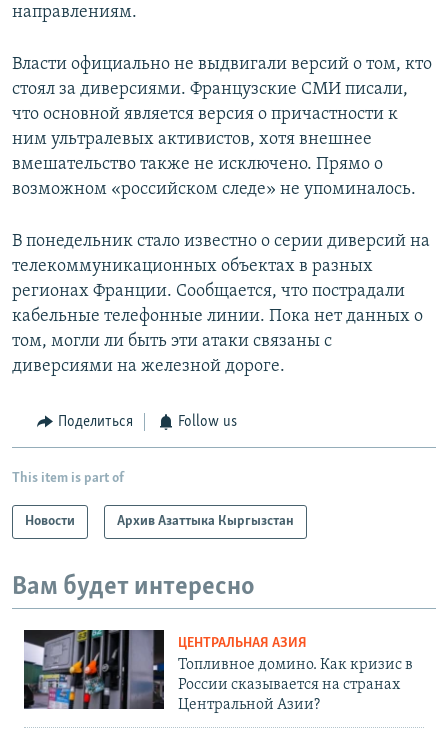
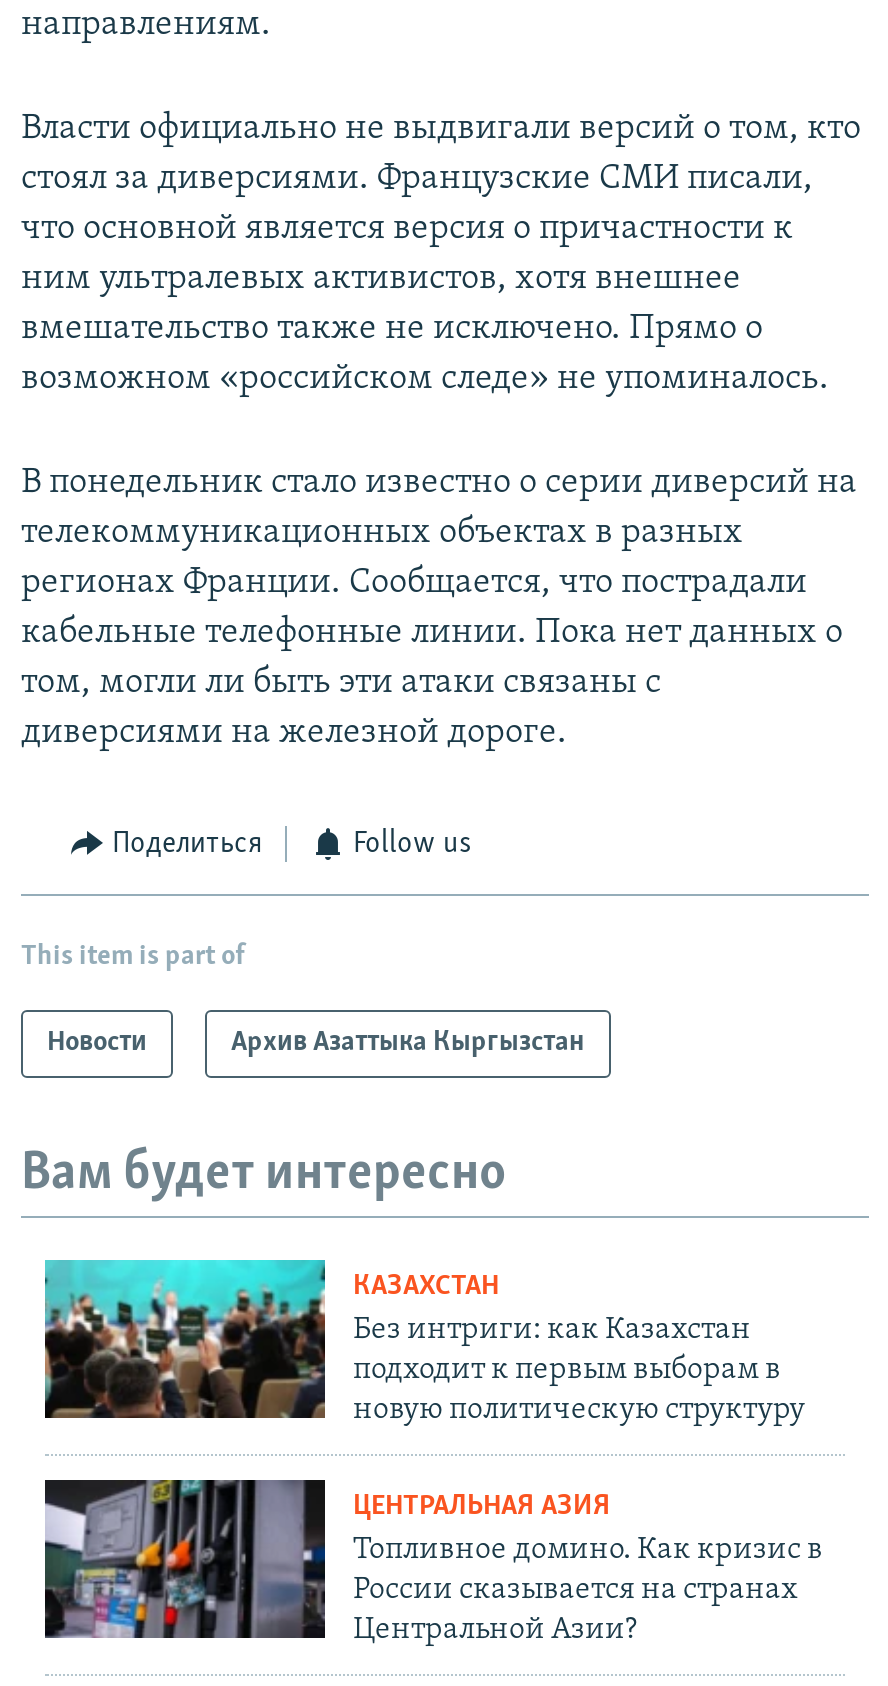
none -> [43,1258,805,1427] [image] | КАЗАХСТАН | Без интриги: как Казахстан | подходит к первым выборам в | новую политическую структуру

